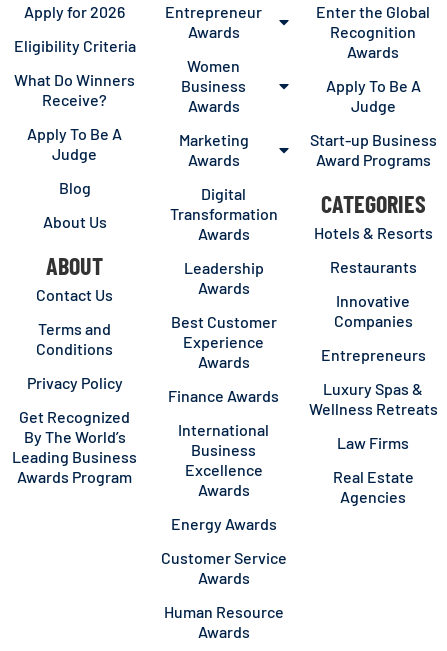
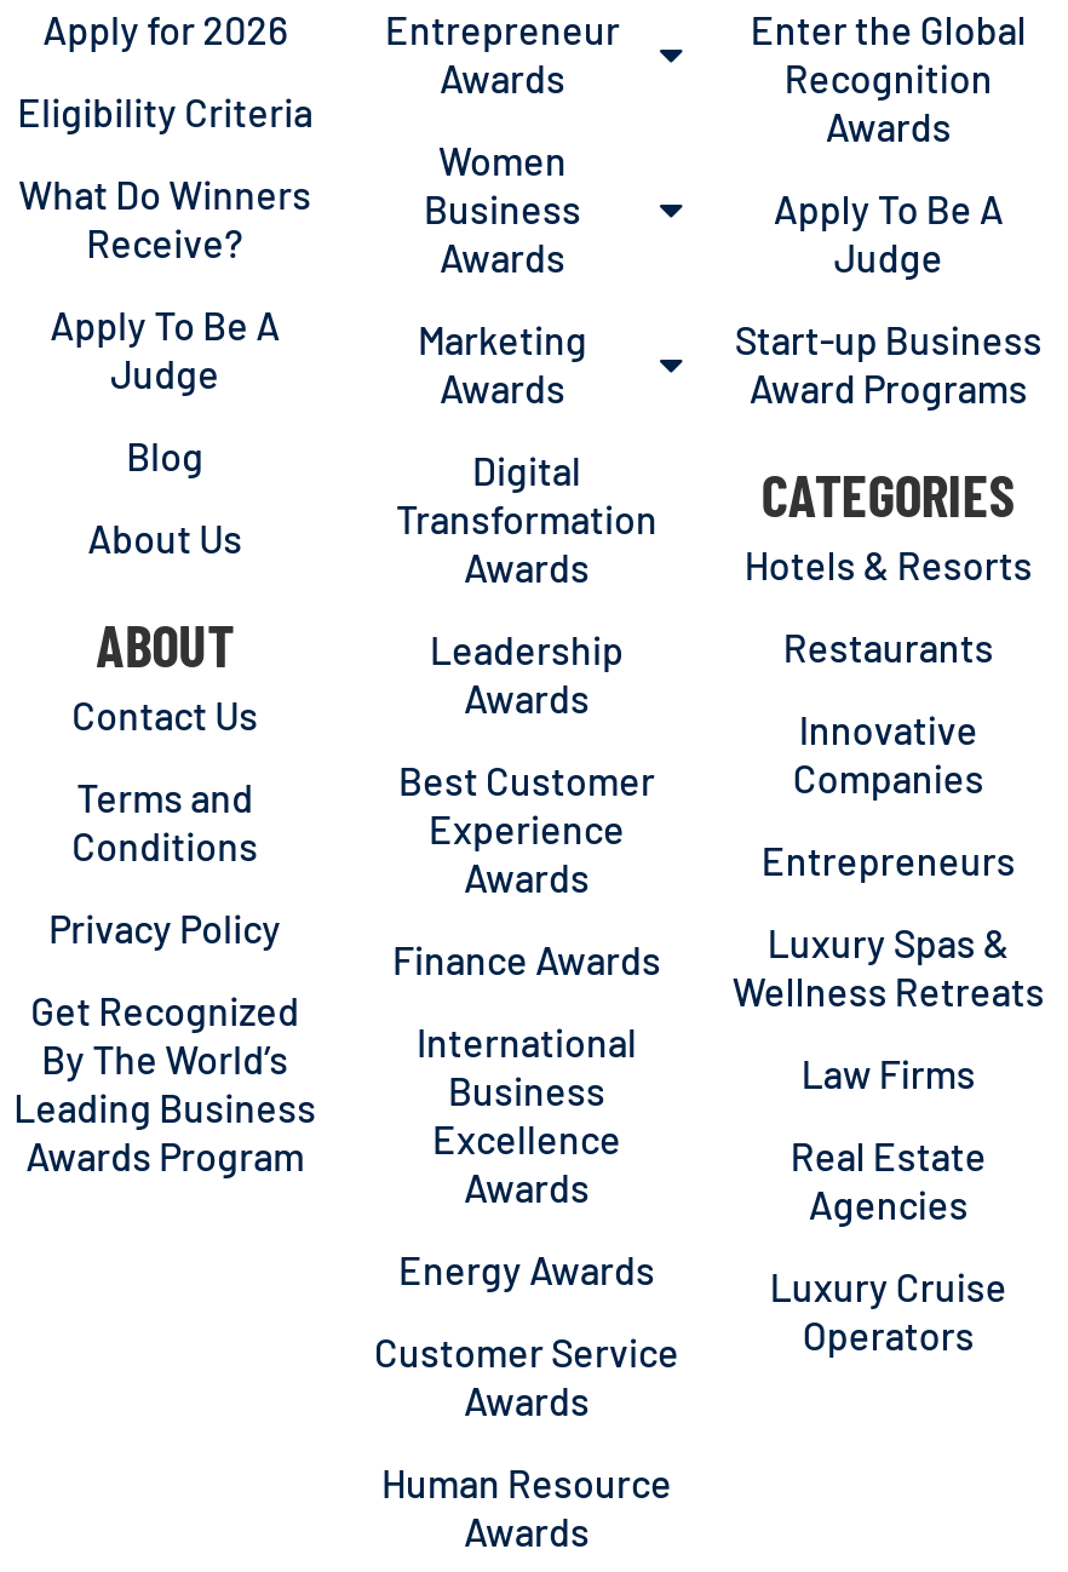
none -> [770,1262,1007,1357] Luxury Cruise | Operators

